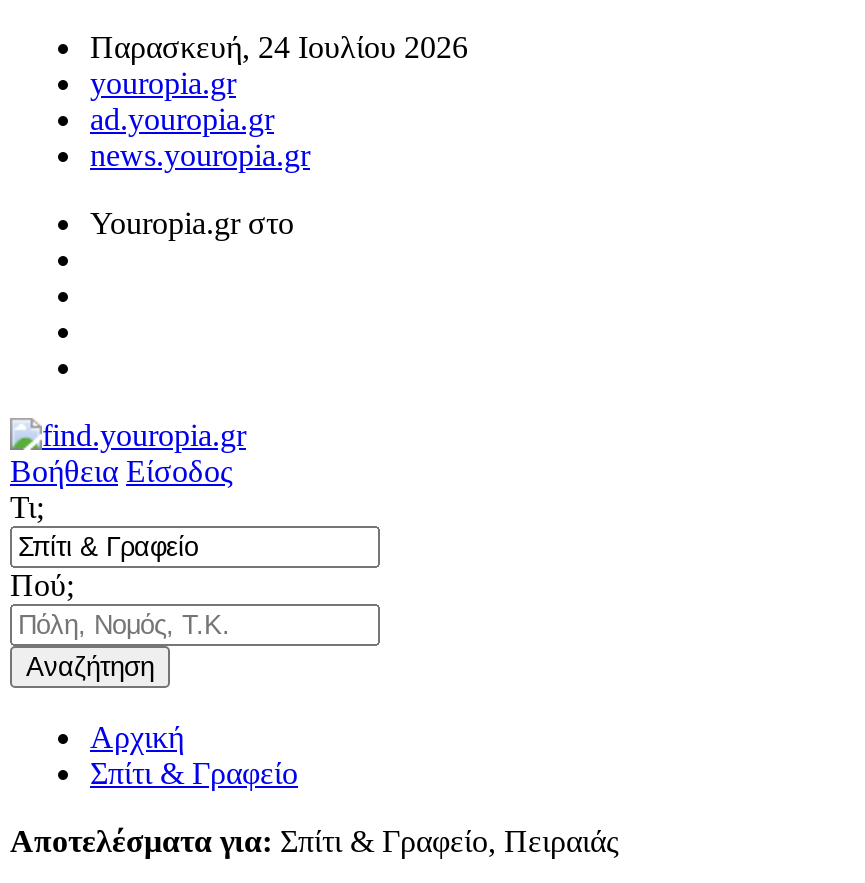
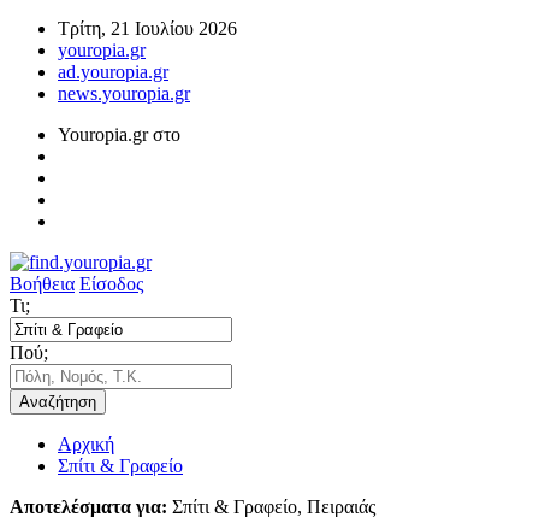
[90,30,468,64] Παρασκευή, 24 Ιουλίου 2026 -> [58,18,237,39] Τρίτη, 21 Ιουλίου 2026

